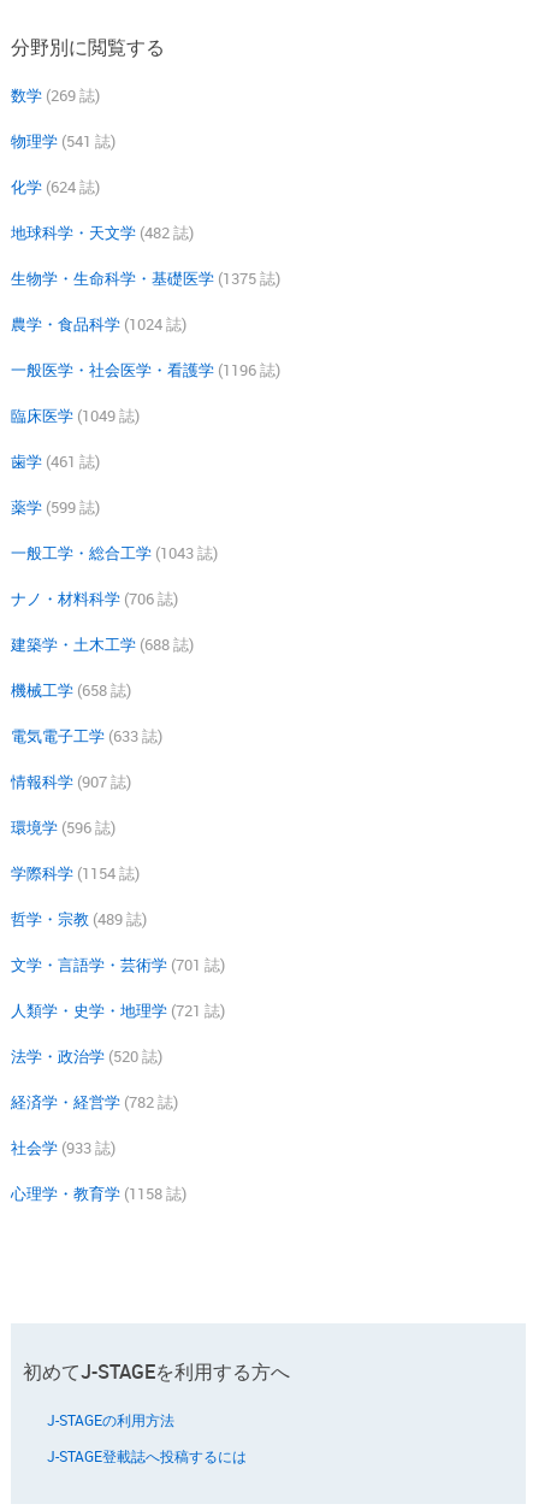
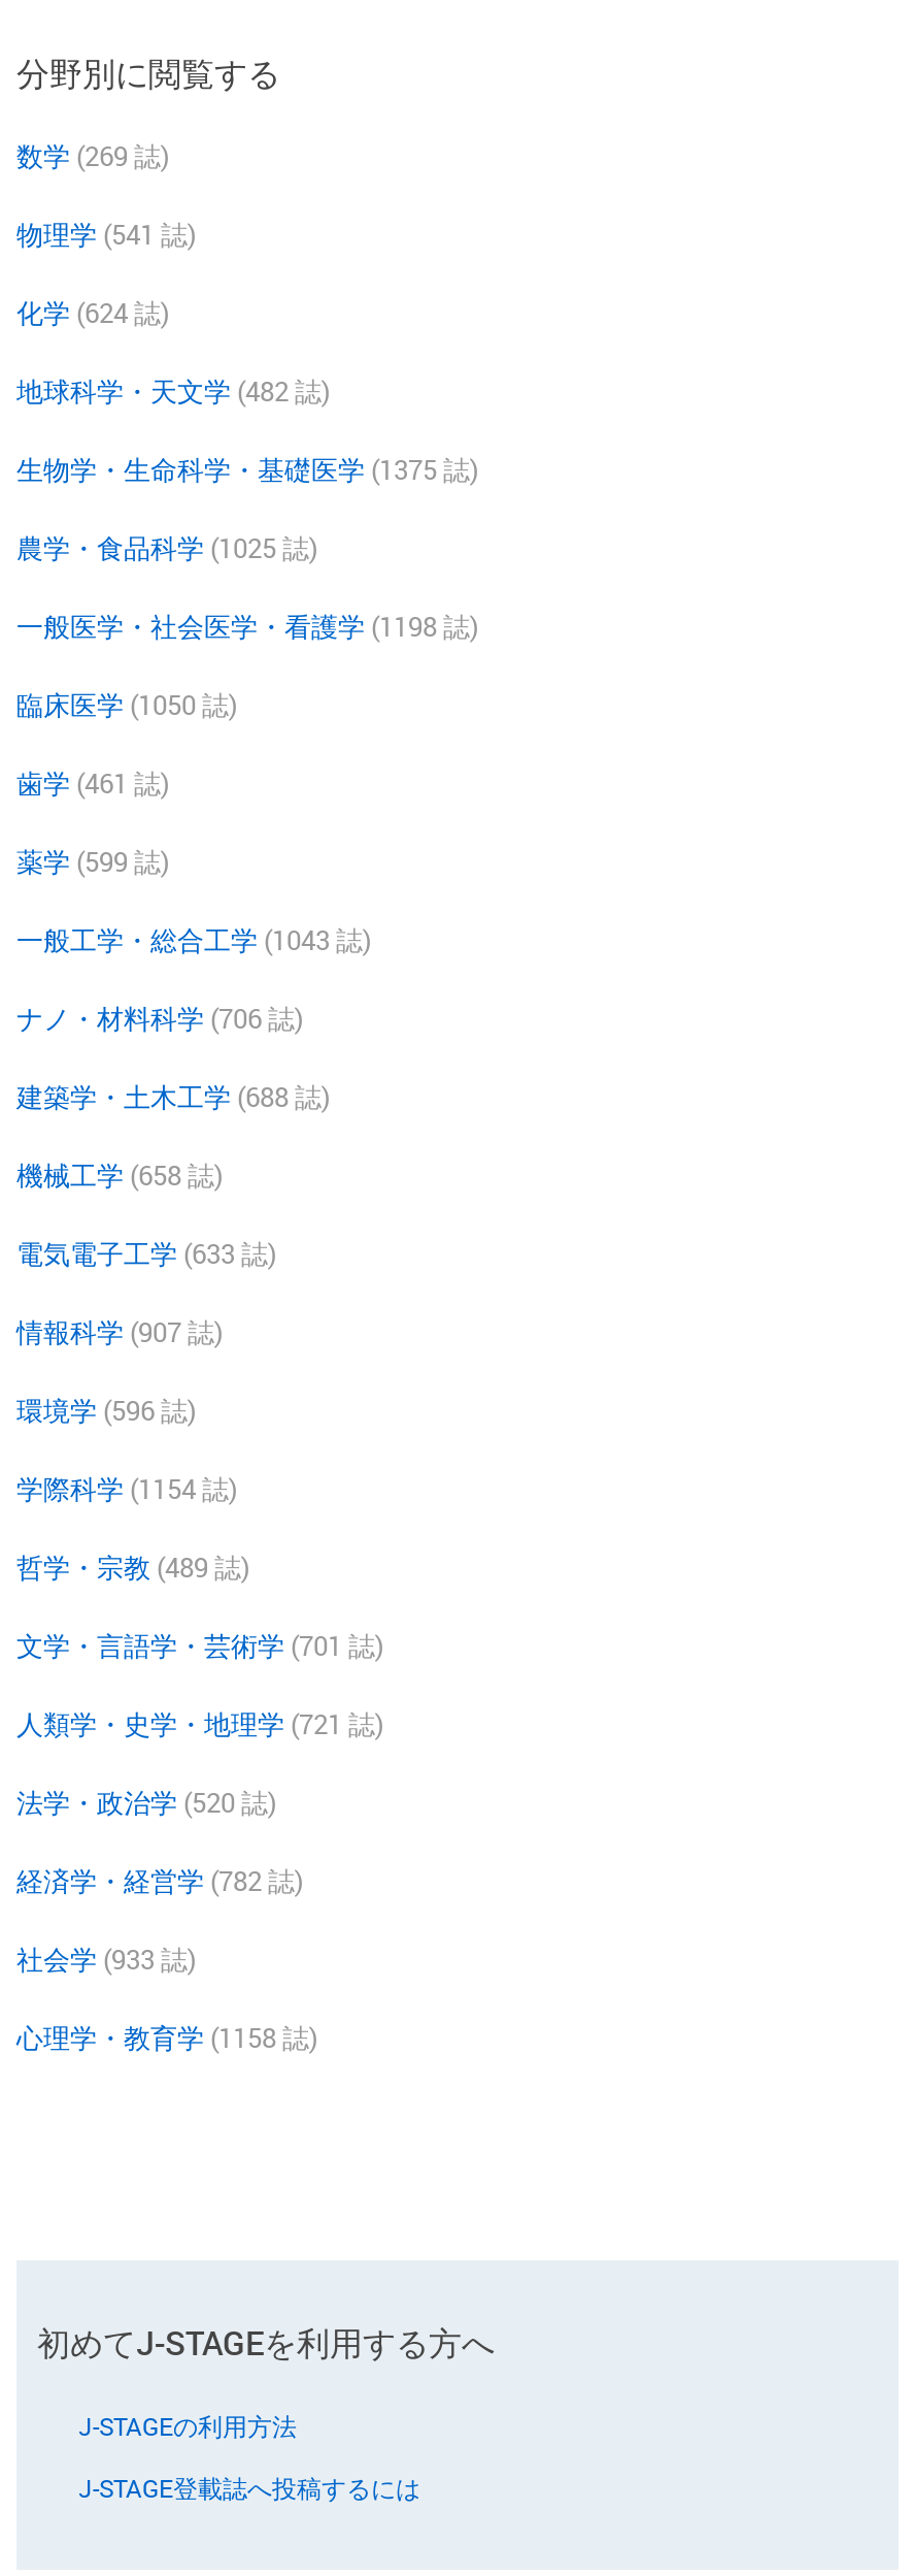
[11,313,186,335] 農学・食品科学 (1024 誌) -> [16,529,317,566] 農学・食品科学 (1025 誌)
[11,359,280,381] 一般医学・社会医学・看護学 (1196 誌) -> [16,608,478,645] 一般医学・社会医学・看護学 (1198 誌)
[11,405,140,426] 臨床医学 (1049 誌) -> [16,686,237,723] 臨床医学 (1050 誌)

